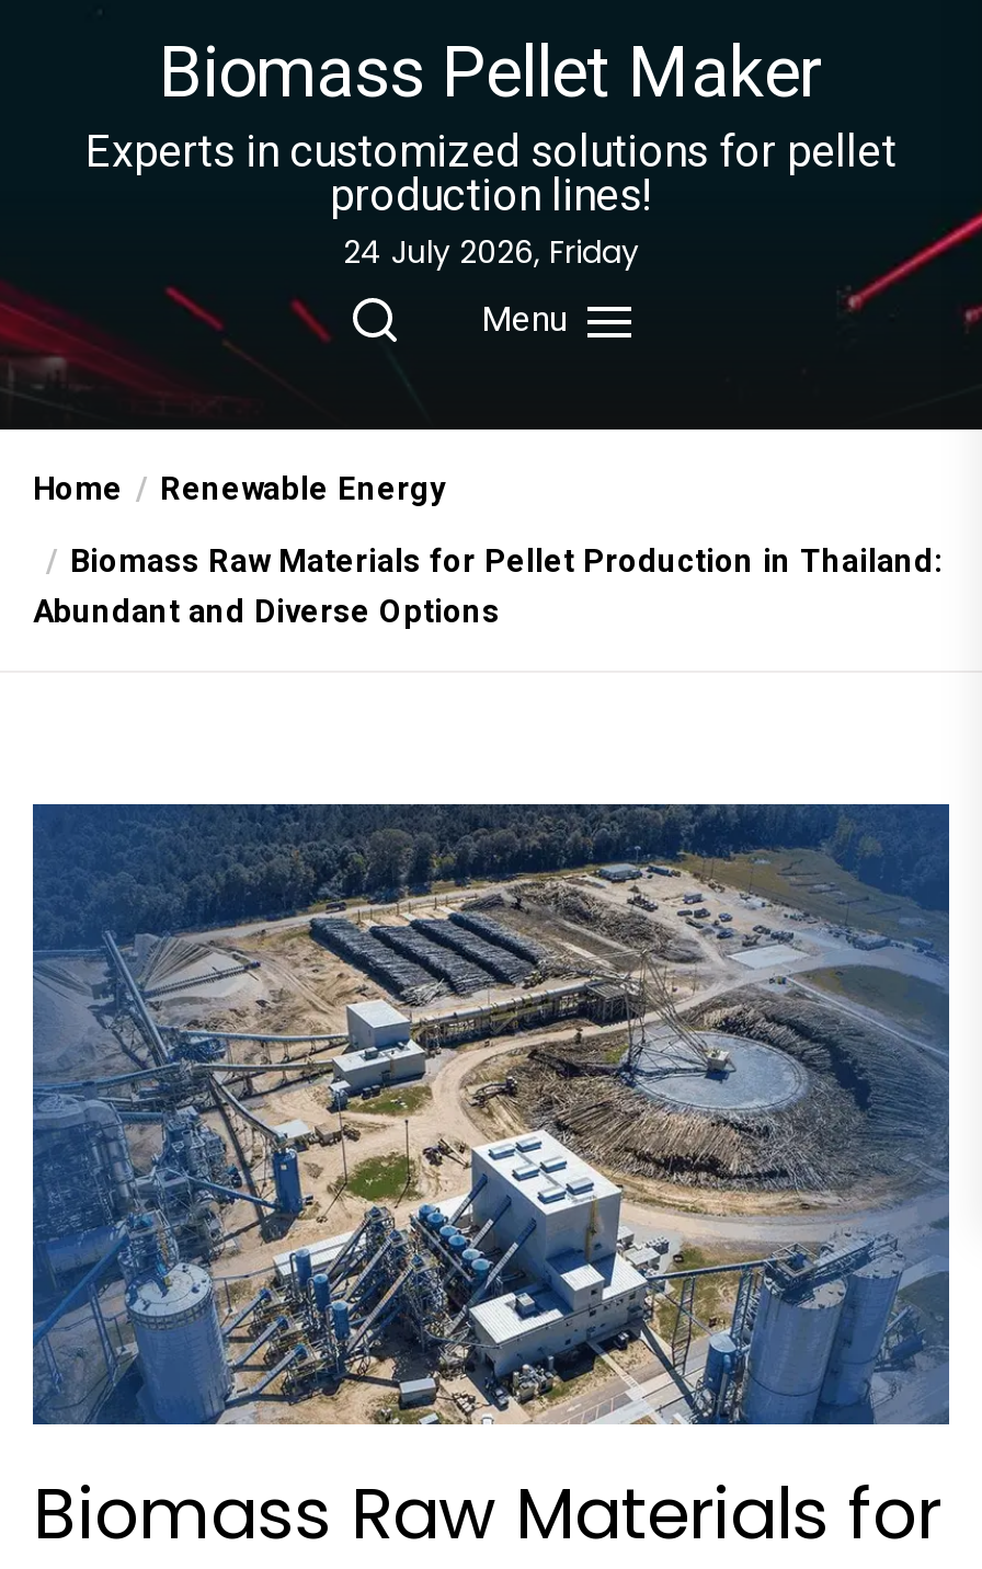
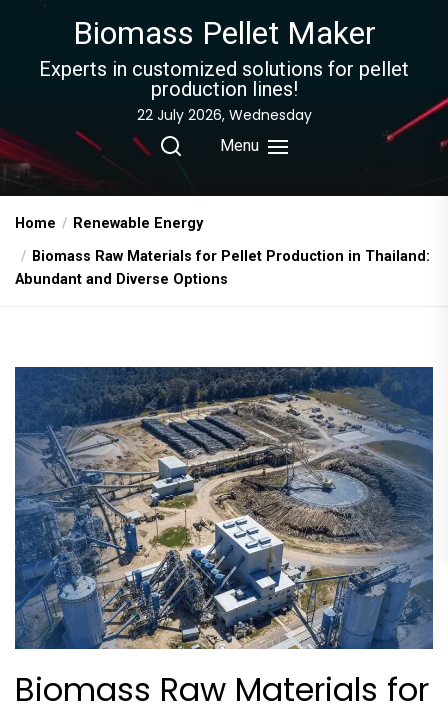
[343,230,639,274] 24 July 2026, Friday -> [136,105,311,125] 22 July 2026, Wednesday

